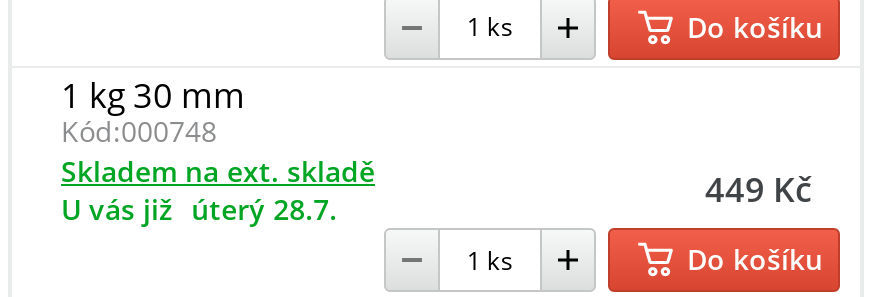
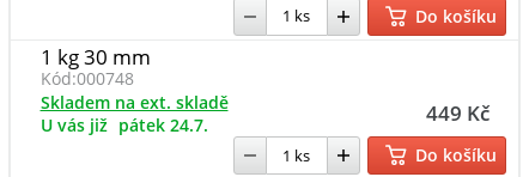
[61,190,337,228] U vás již úterý 28.7. -> [40,114,208,137] U vás již pátek 24.7.

